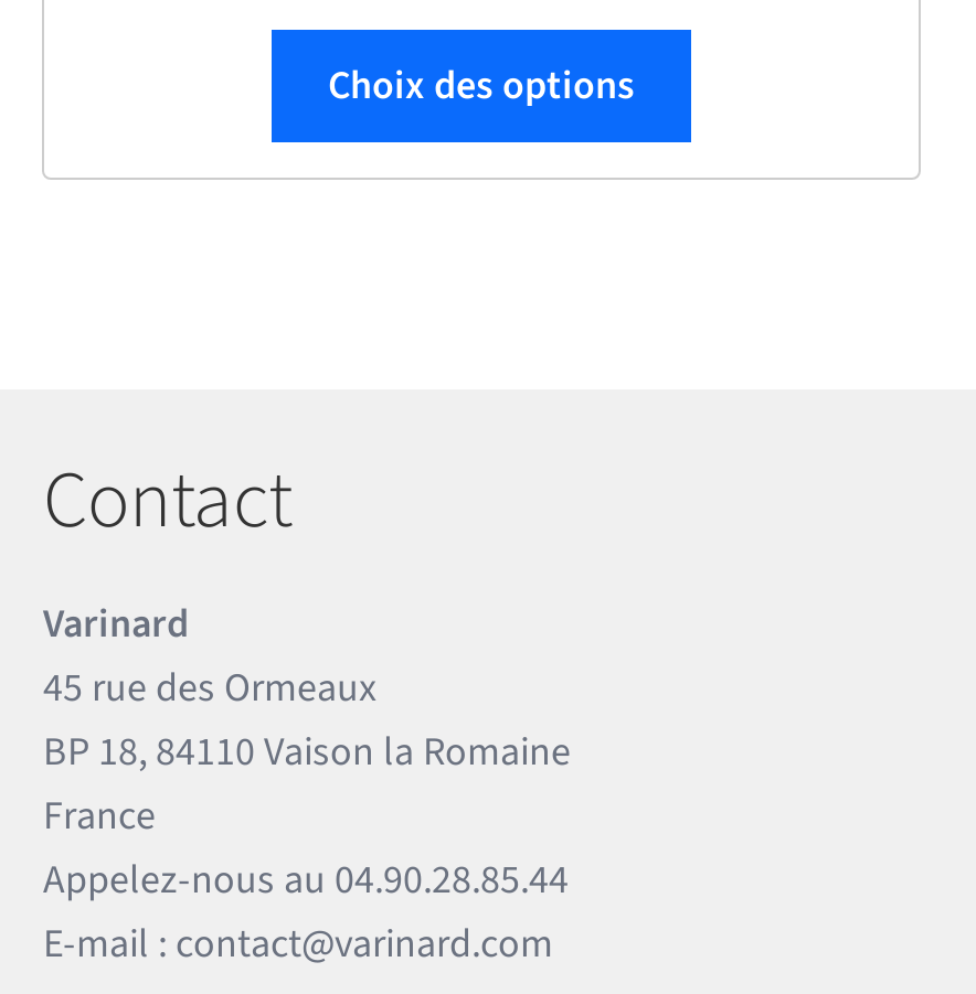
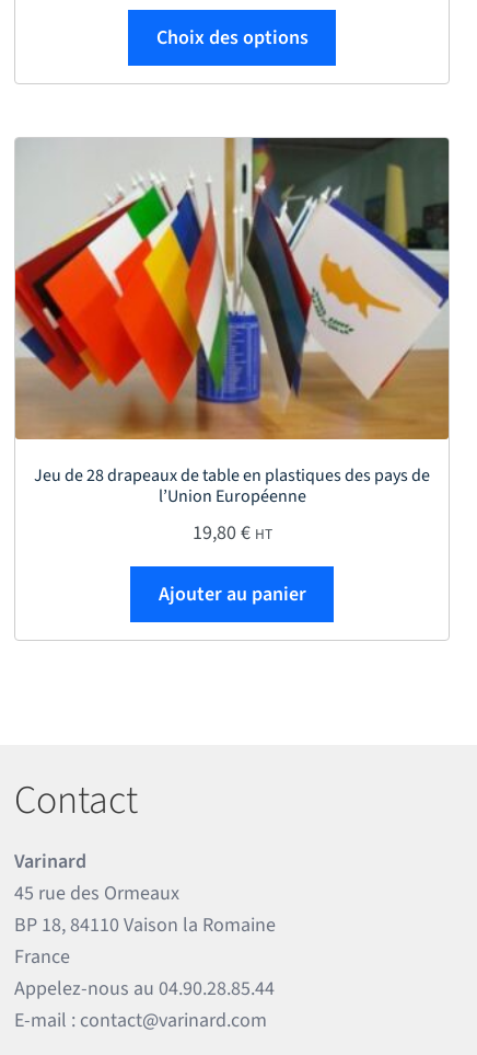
none -> [14,137,450,608] [image] | Jeu de 28 drapeaux de table en plastiques des pays de | l’Union Européenne | 19,80 € HT | Ajouter au panier

